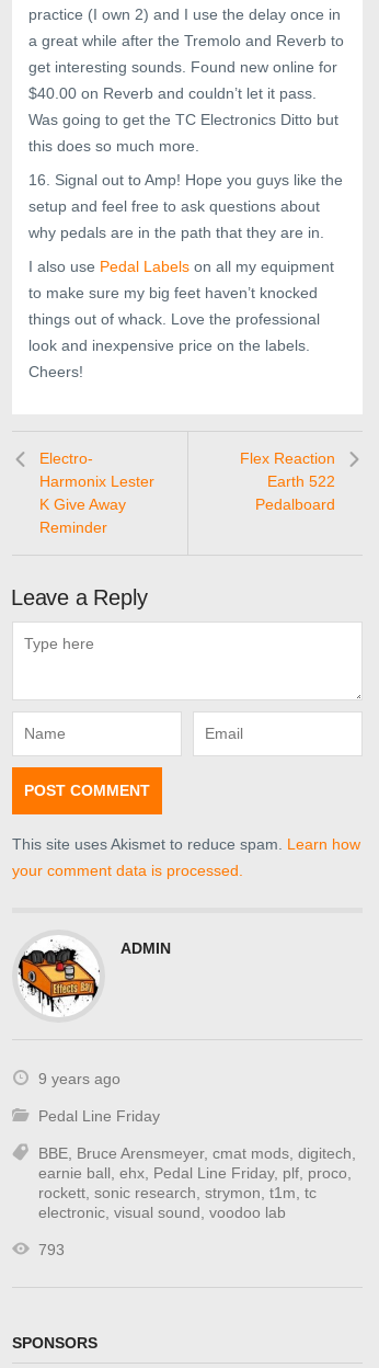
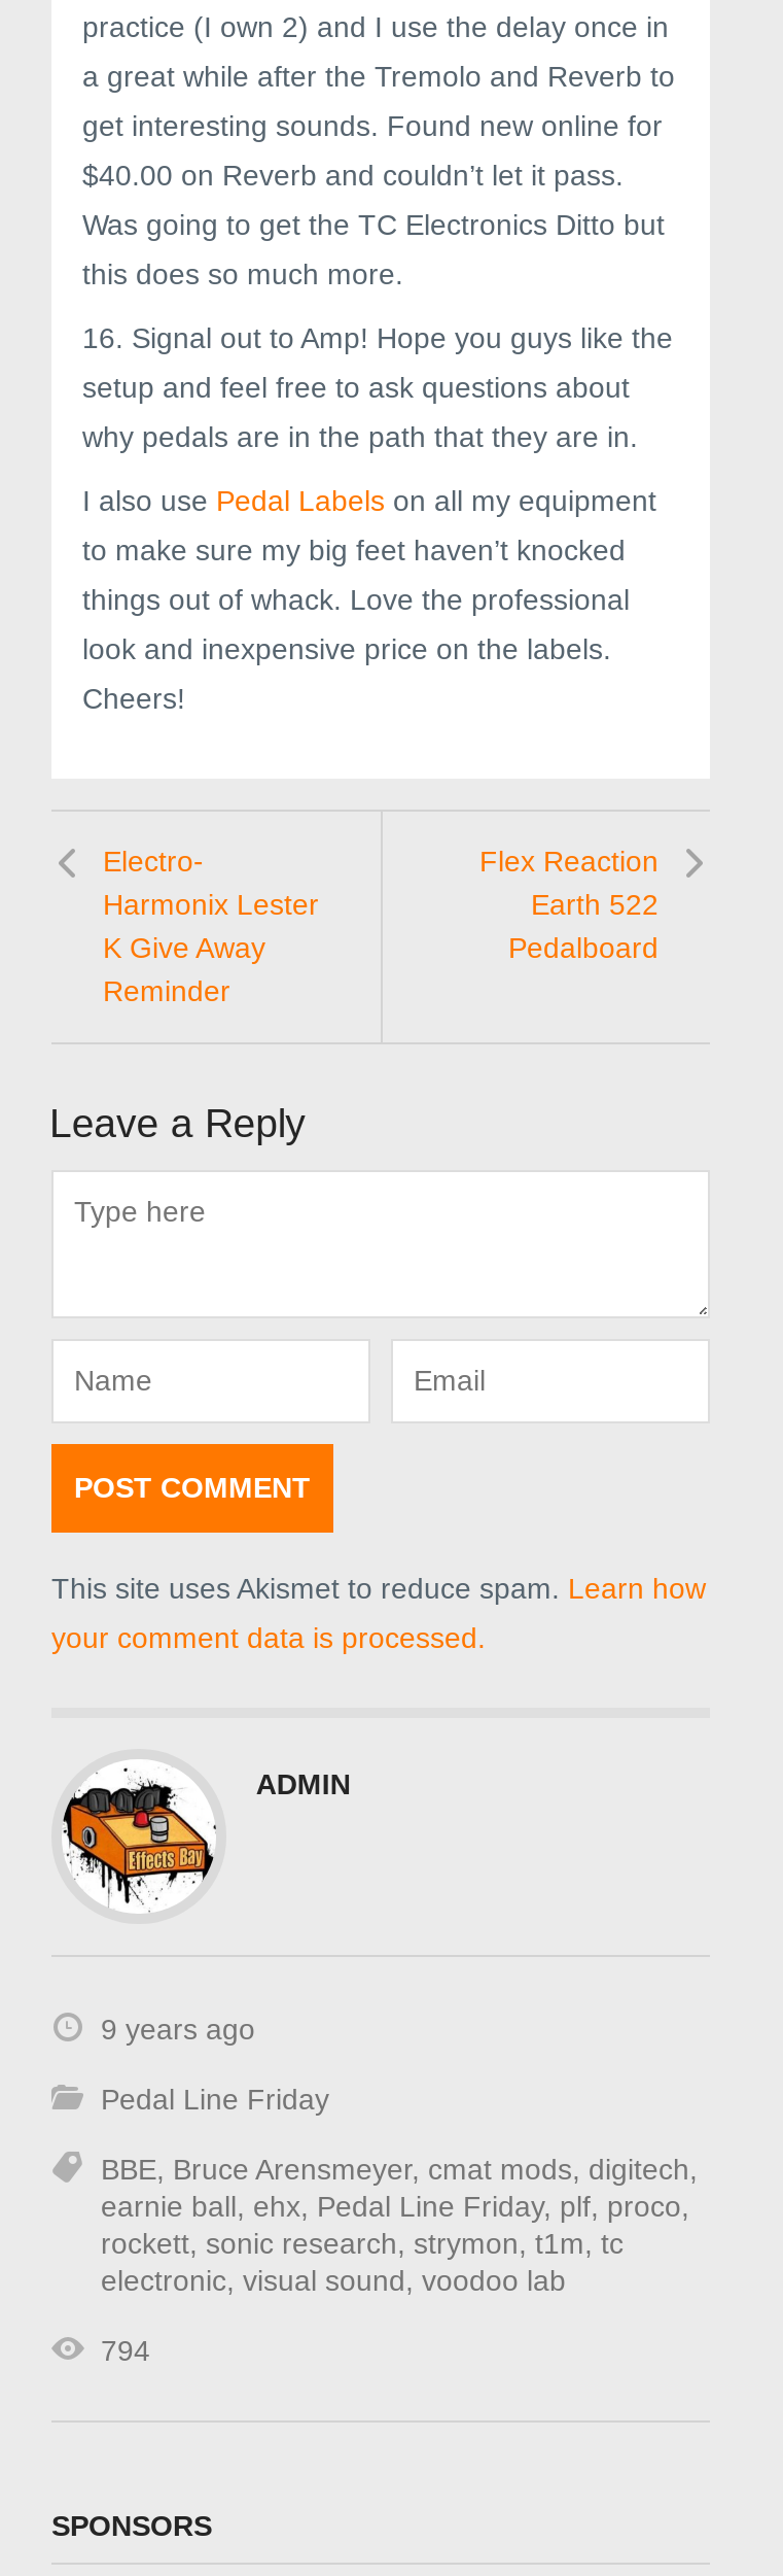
[38,1241,65,1259] 793 -> [101,2333,150,2366] 794

